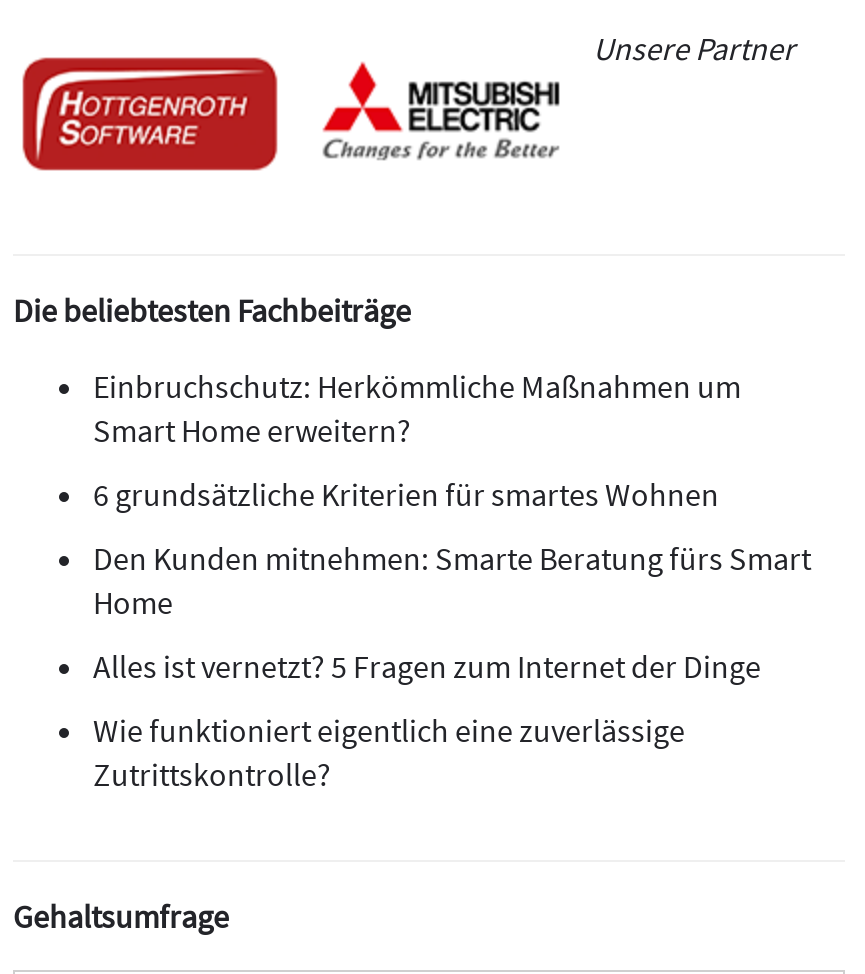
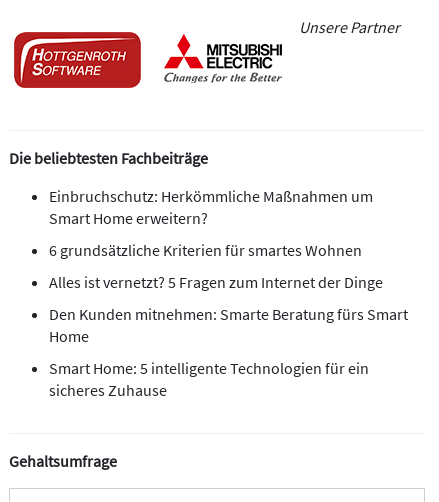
moved [93,538,811,622] -> [49,304,408,346]: Den Kunden mitnehmen: Smarte Beratung fürs Smart | Home
moved [93,646,761,686] -> [49,272,383,292]: Alles ist vernetzt? 5 Fragen zum Internet der Dinge
[93,710,685,794] Wie funktioniert eigentlich eine zuverlässige | Zutrittskontrolle? -> [49,358,369,400] Smart Home: 5 intelligente Technologien für ein | sicheres Zuhause

